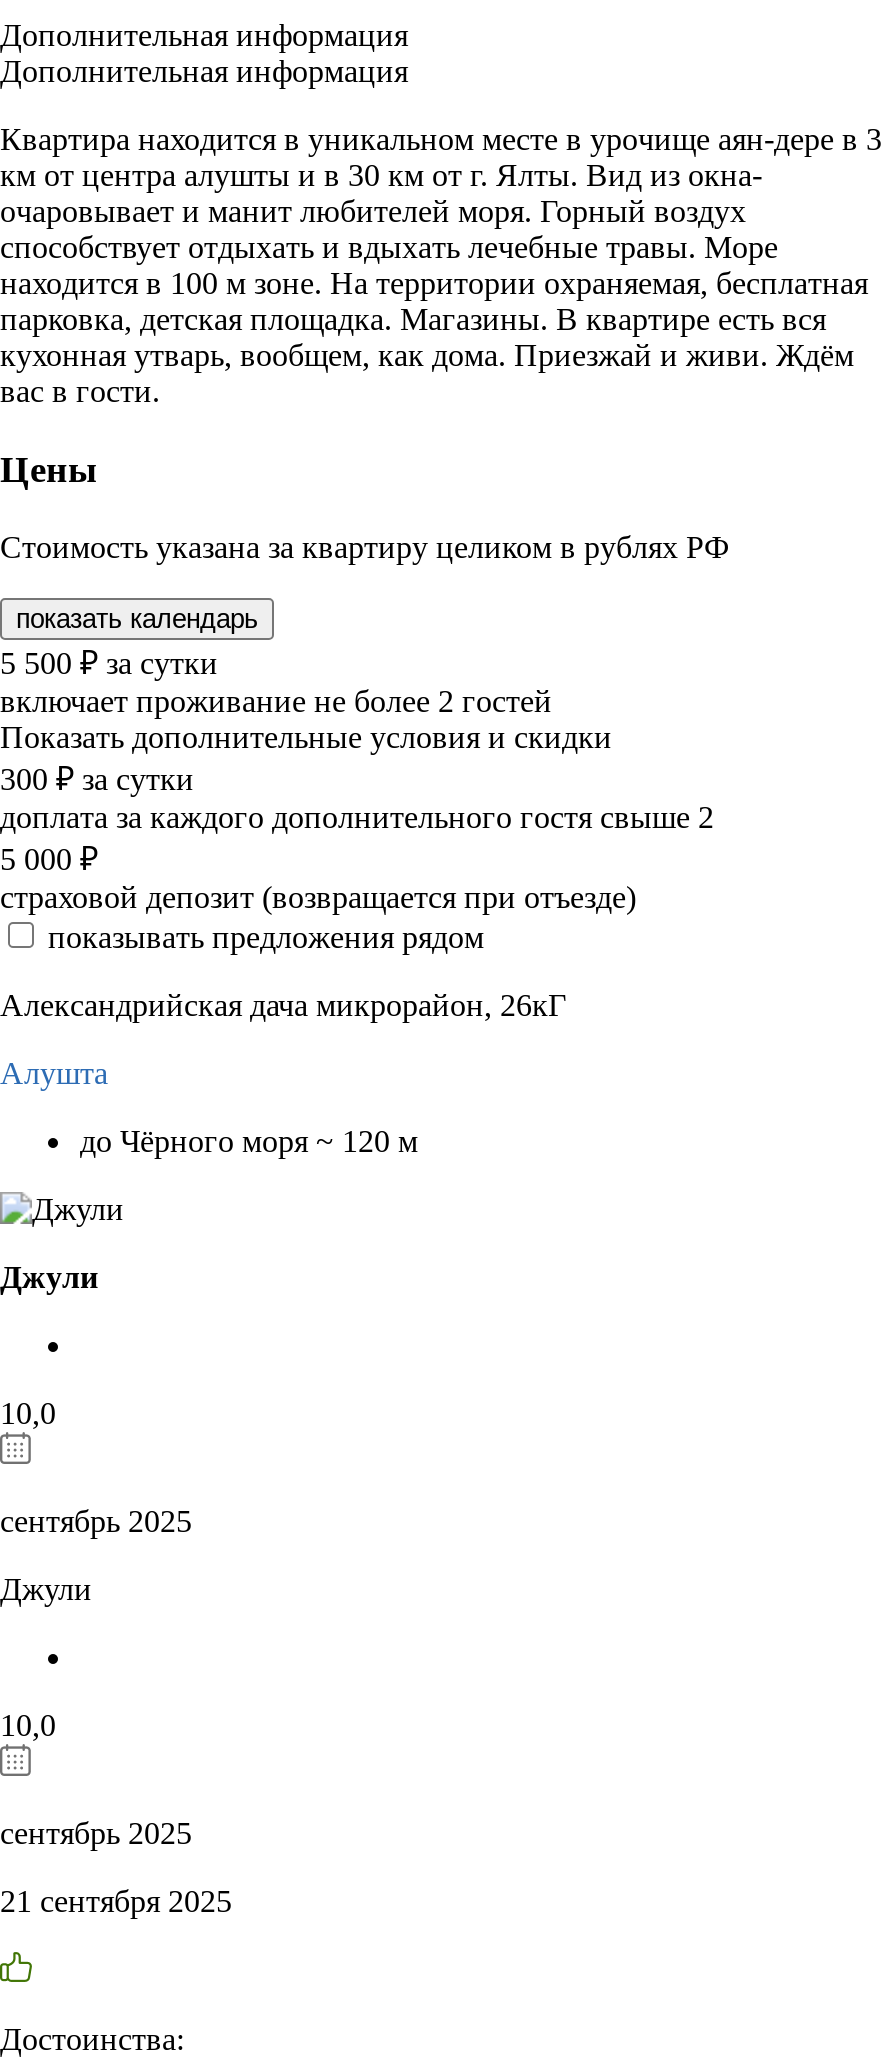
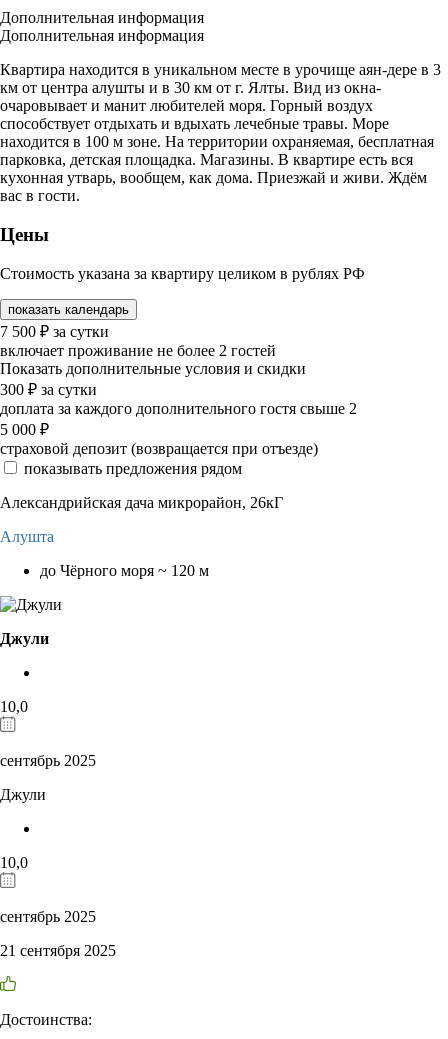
[0,645,218,679] 5 500 ₽ за сутки -> [0,322,109,339] 7 500 ₽ за сутки

